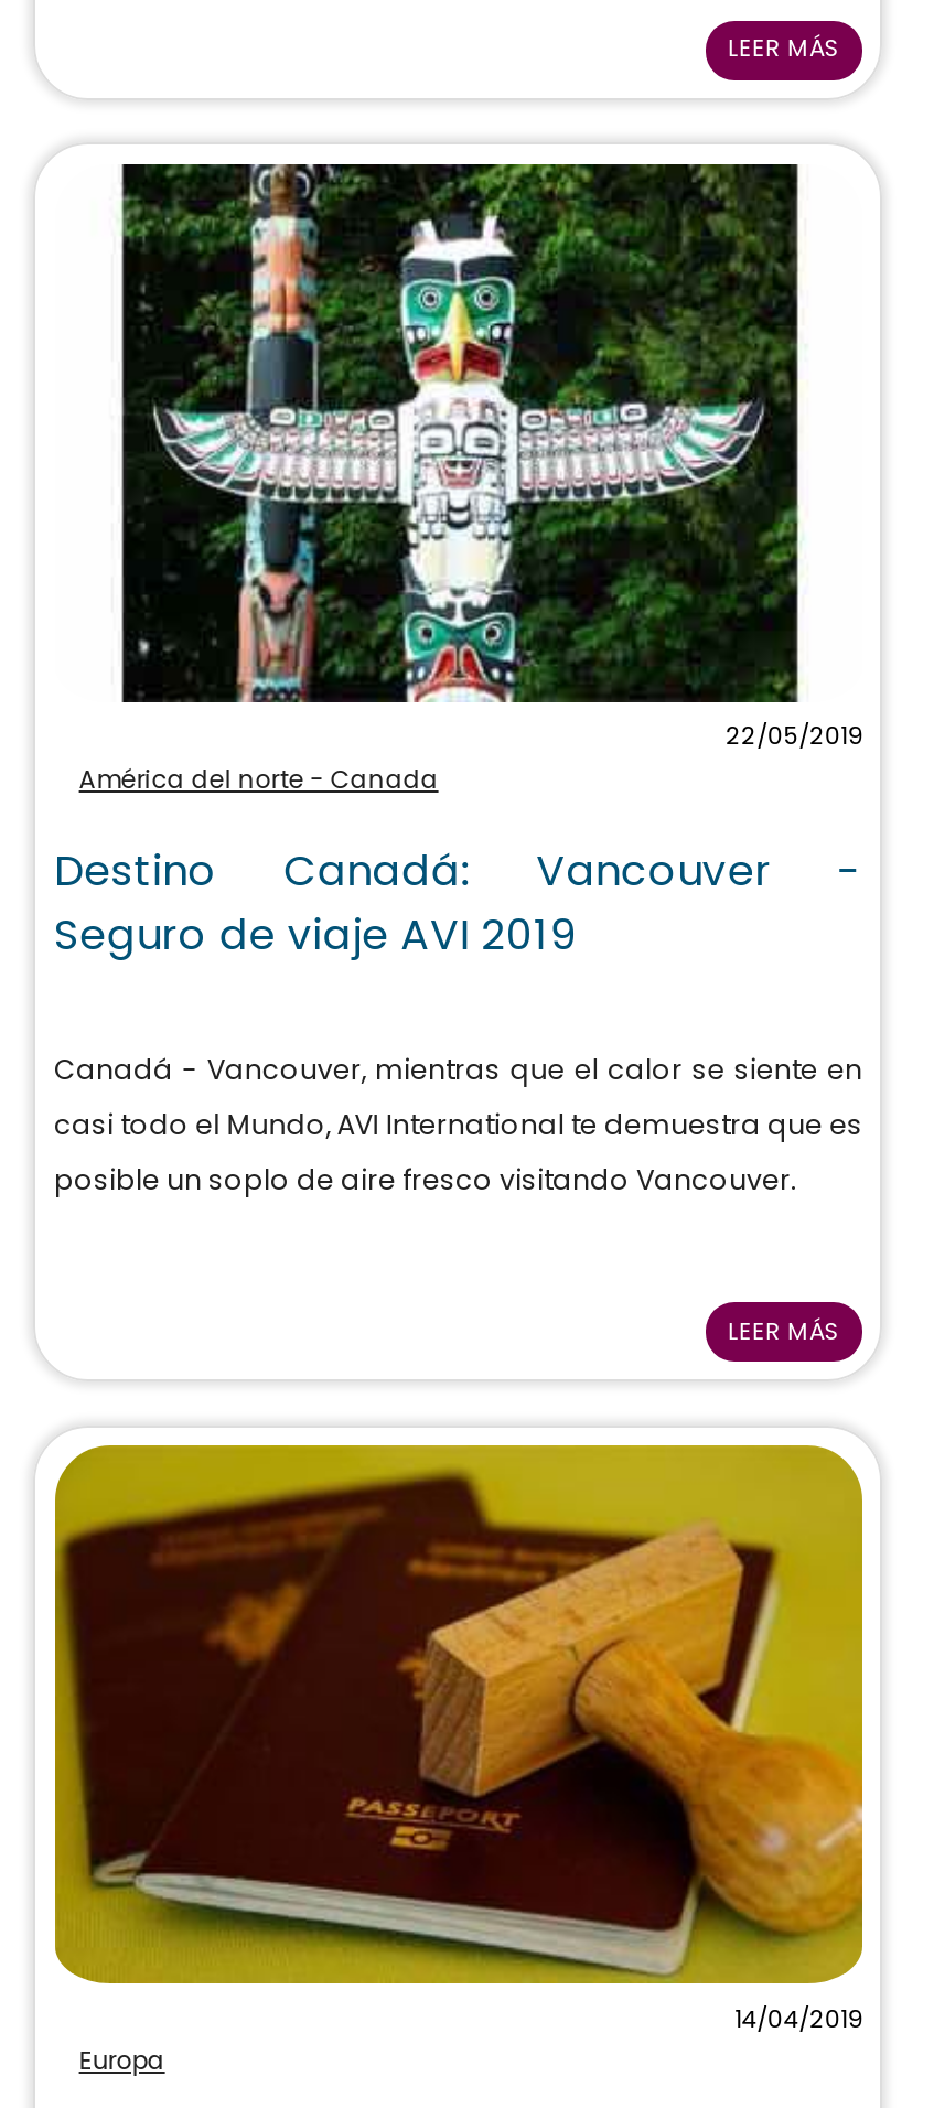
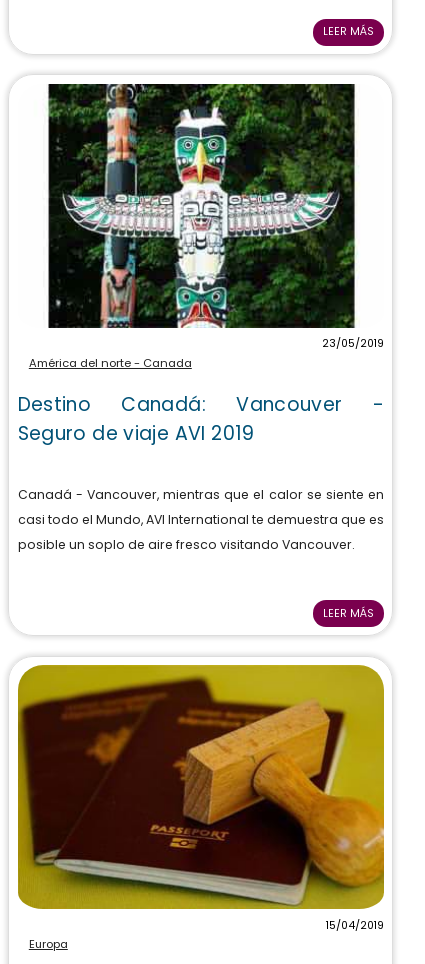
[726,721,863,754] 22/05/2019 -> [322,336,384,351] 23/05/2019
[735,2002,863,2035] 14/04/2019 -> [326,918,384,933] 15/04/2019

